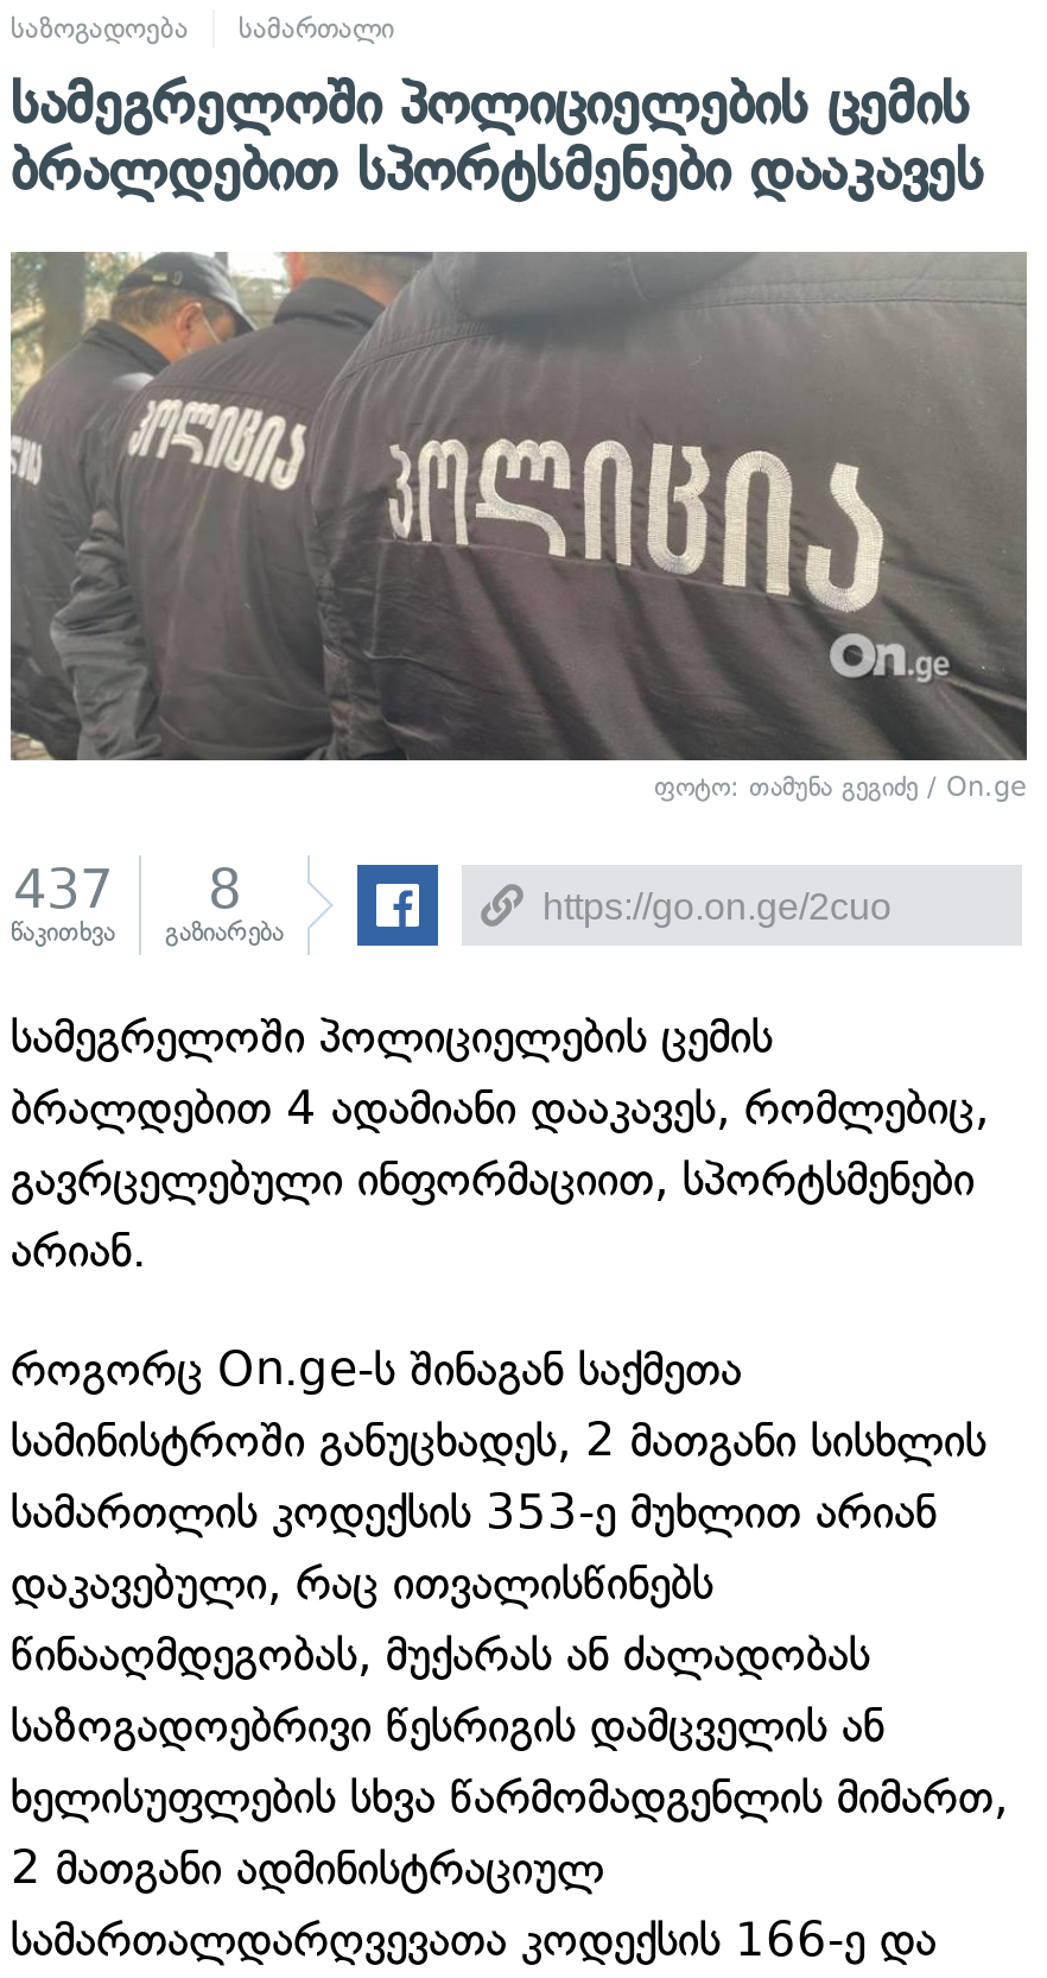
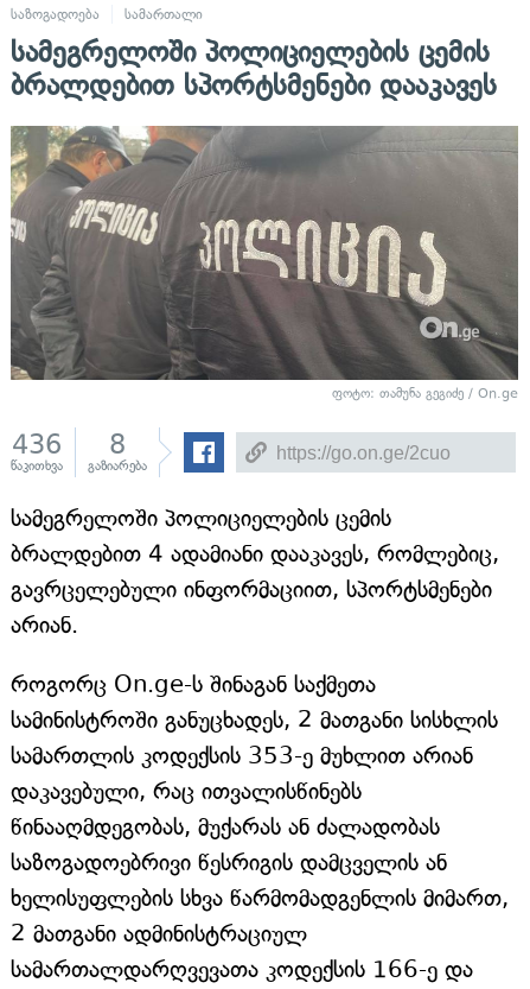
[13,858,241,922] 437 8 -> [12,429,126,461] 436 8

